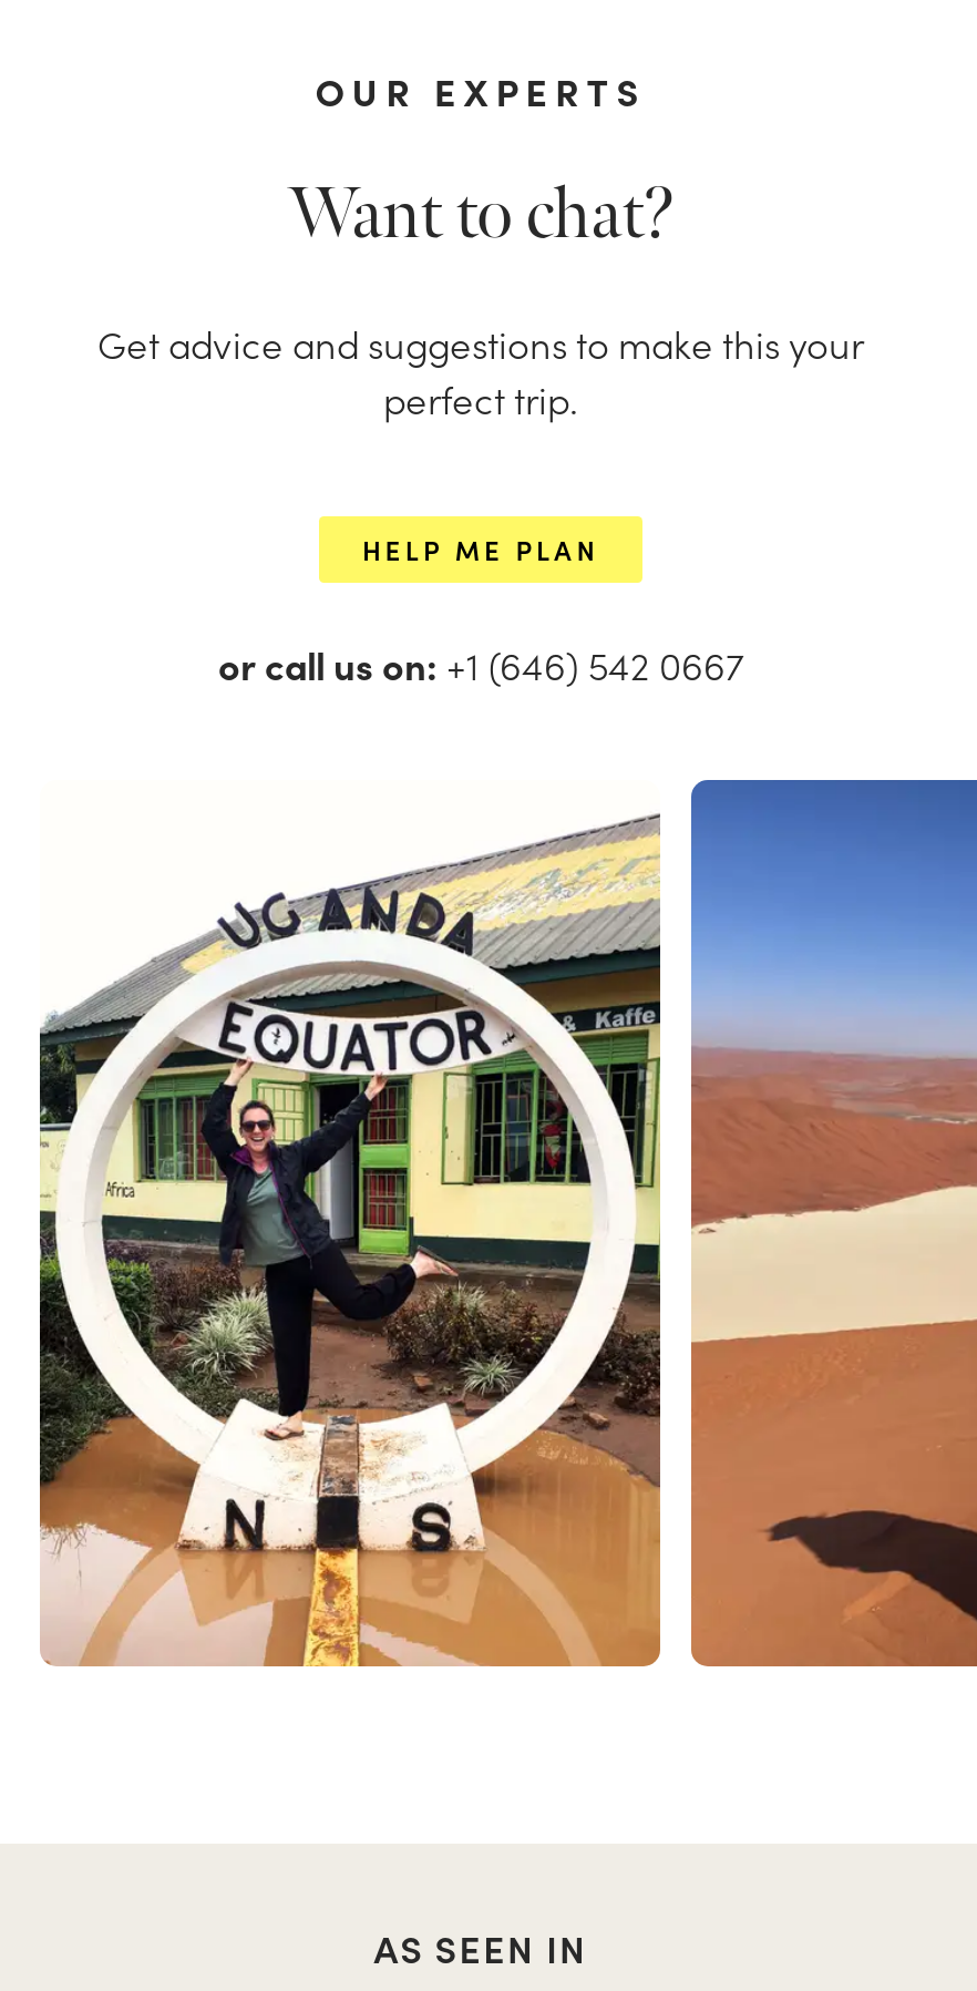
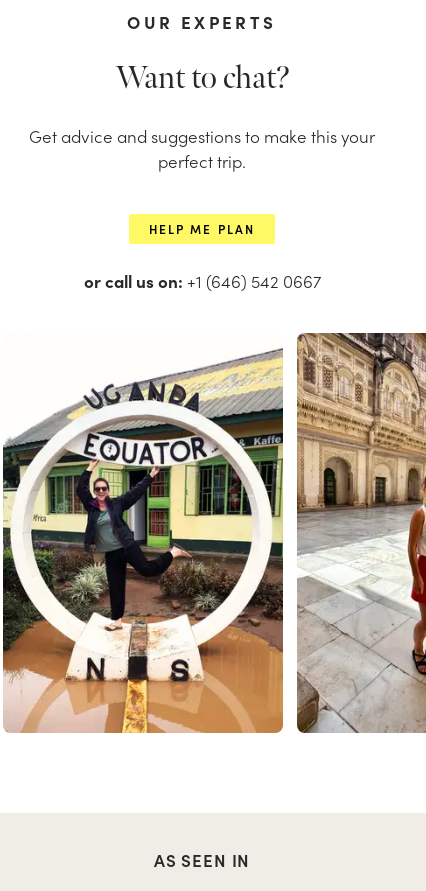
[689,778,970,1669] [image] -> [296,332,423,734] [image]

